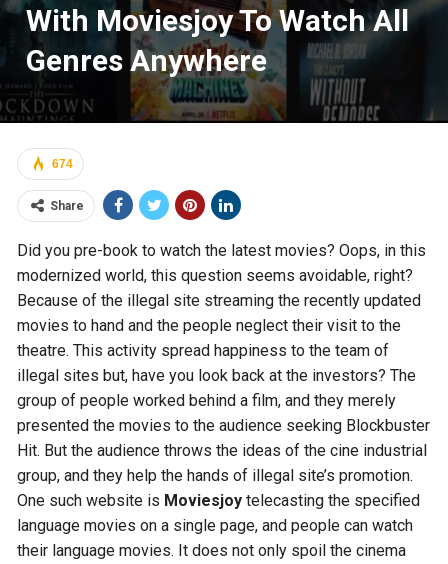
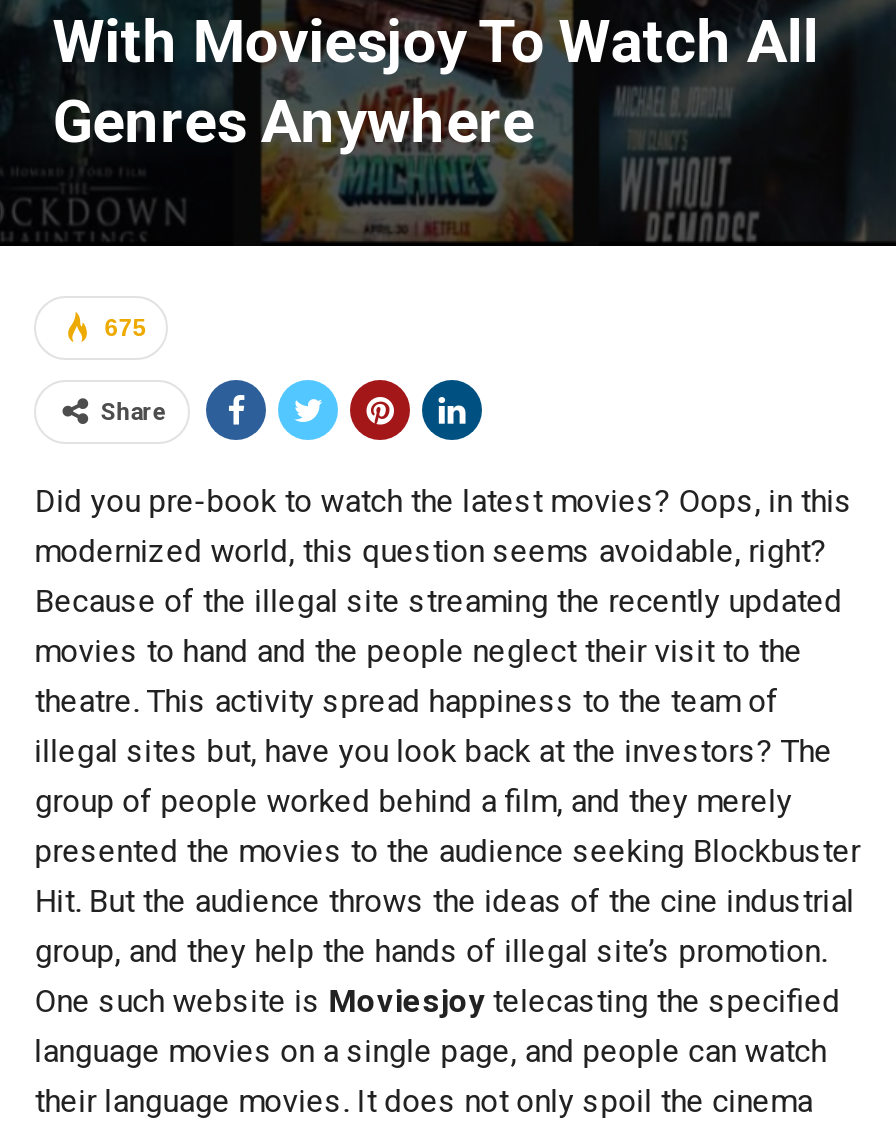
[52,157,73,171] 674 -> [104,314,146,342] 675

